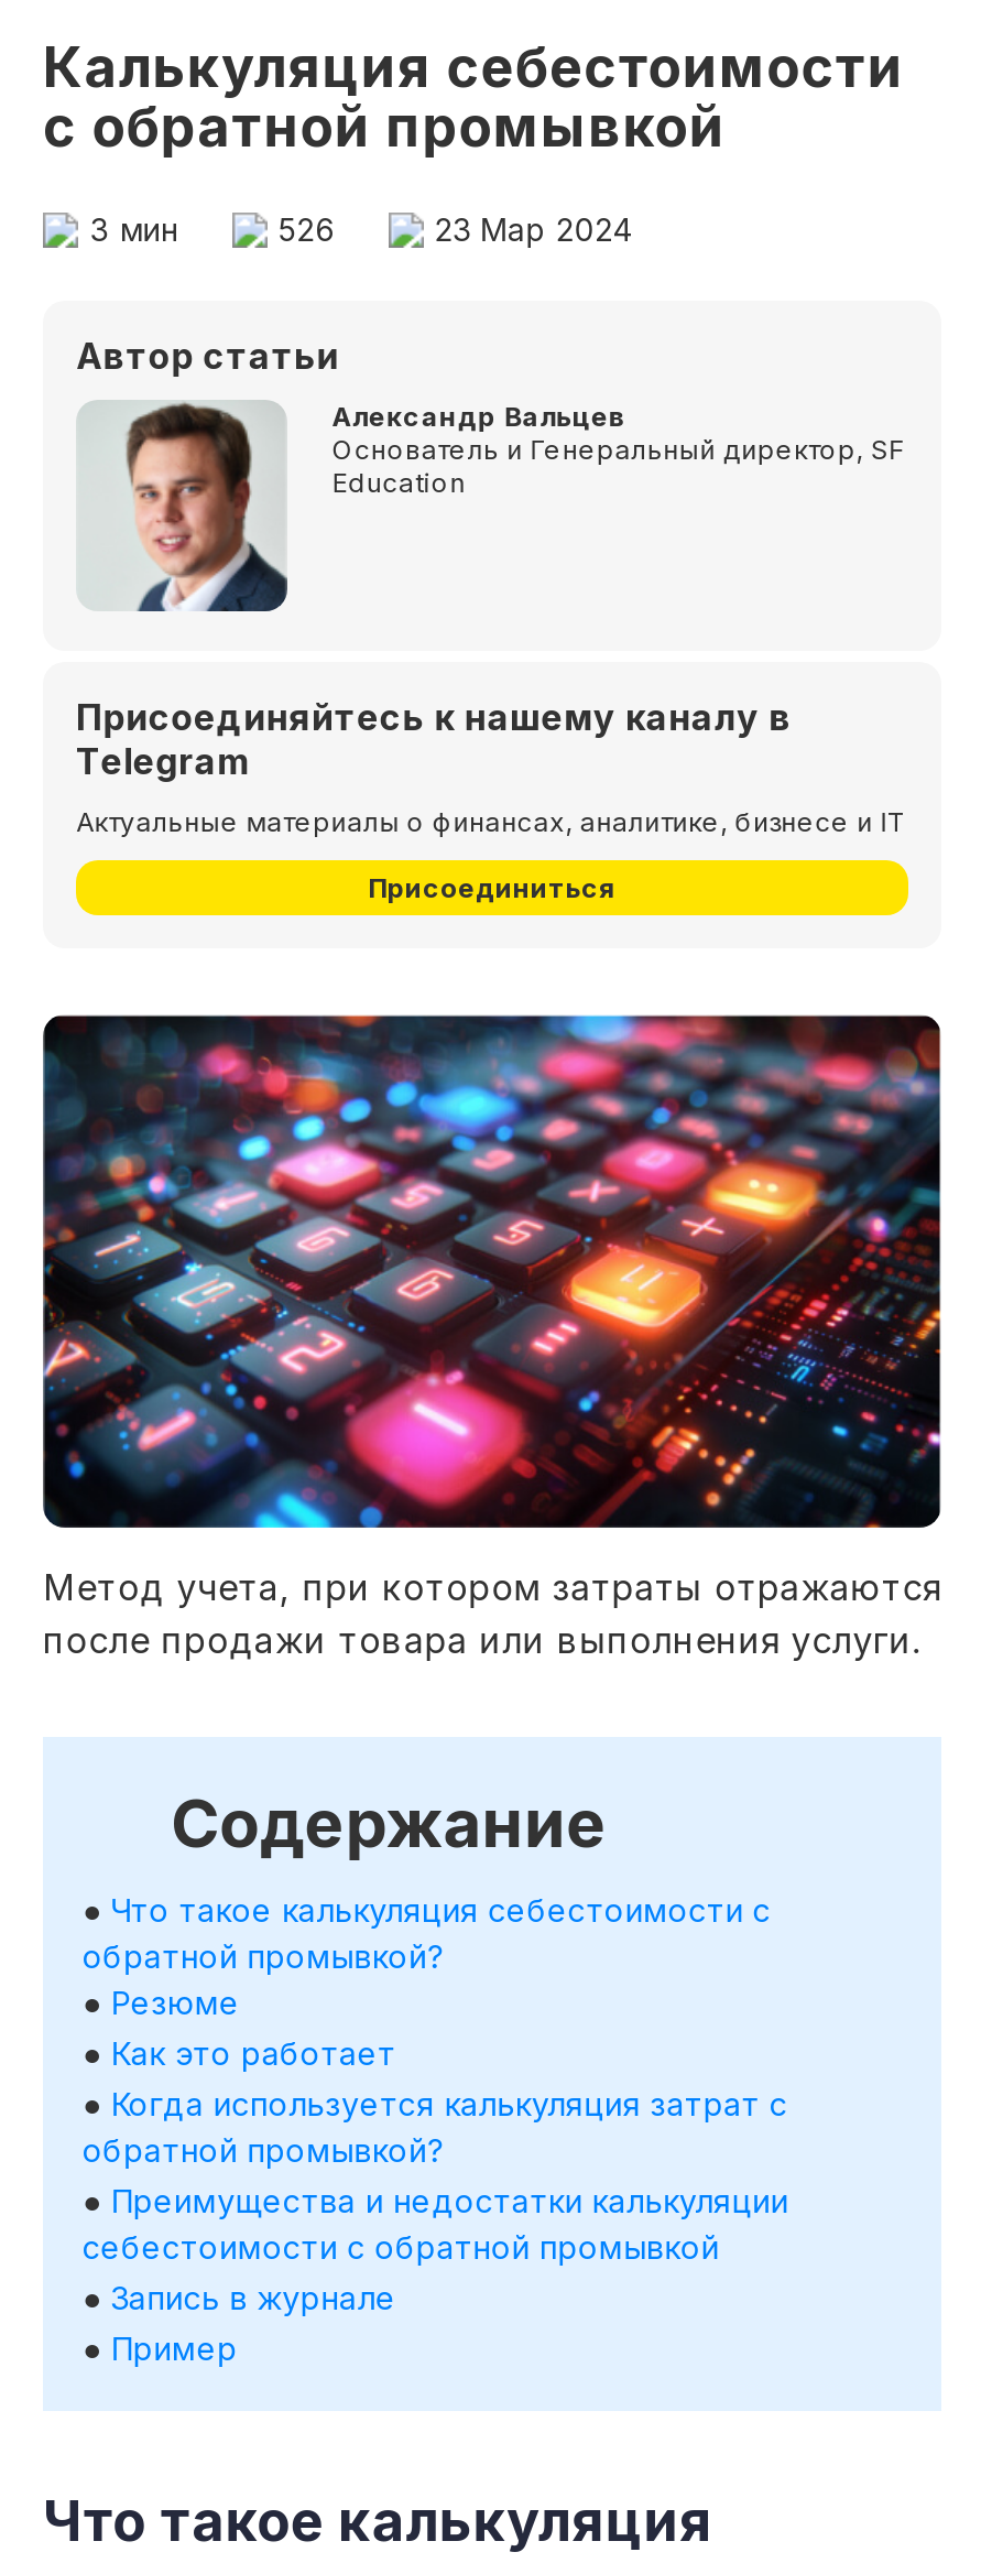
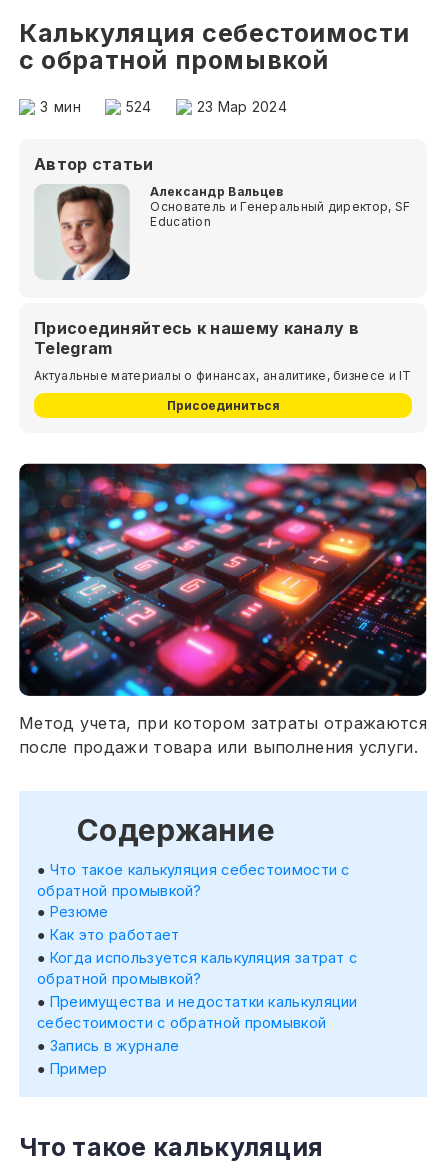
[278,210,335,248] 526 -> [126,98,152,115] 524

